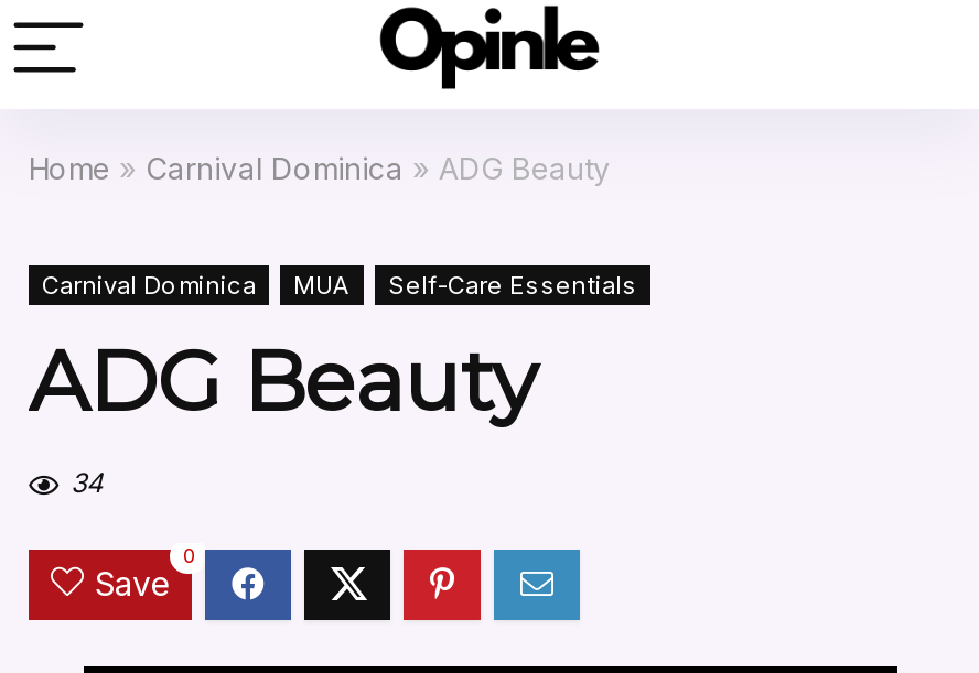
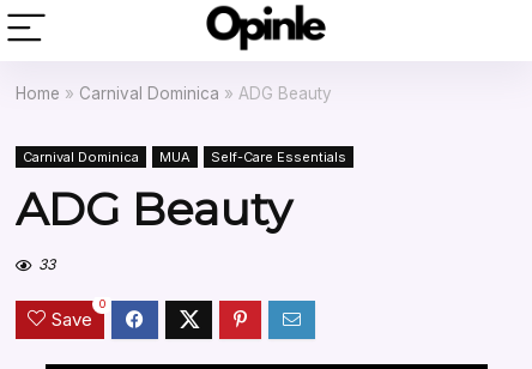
[71,466,104,499] 34 -> [38,255,55,273] 33

